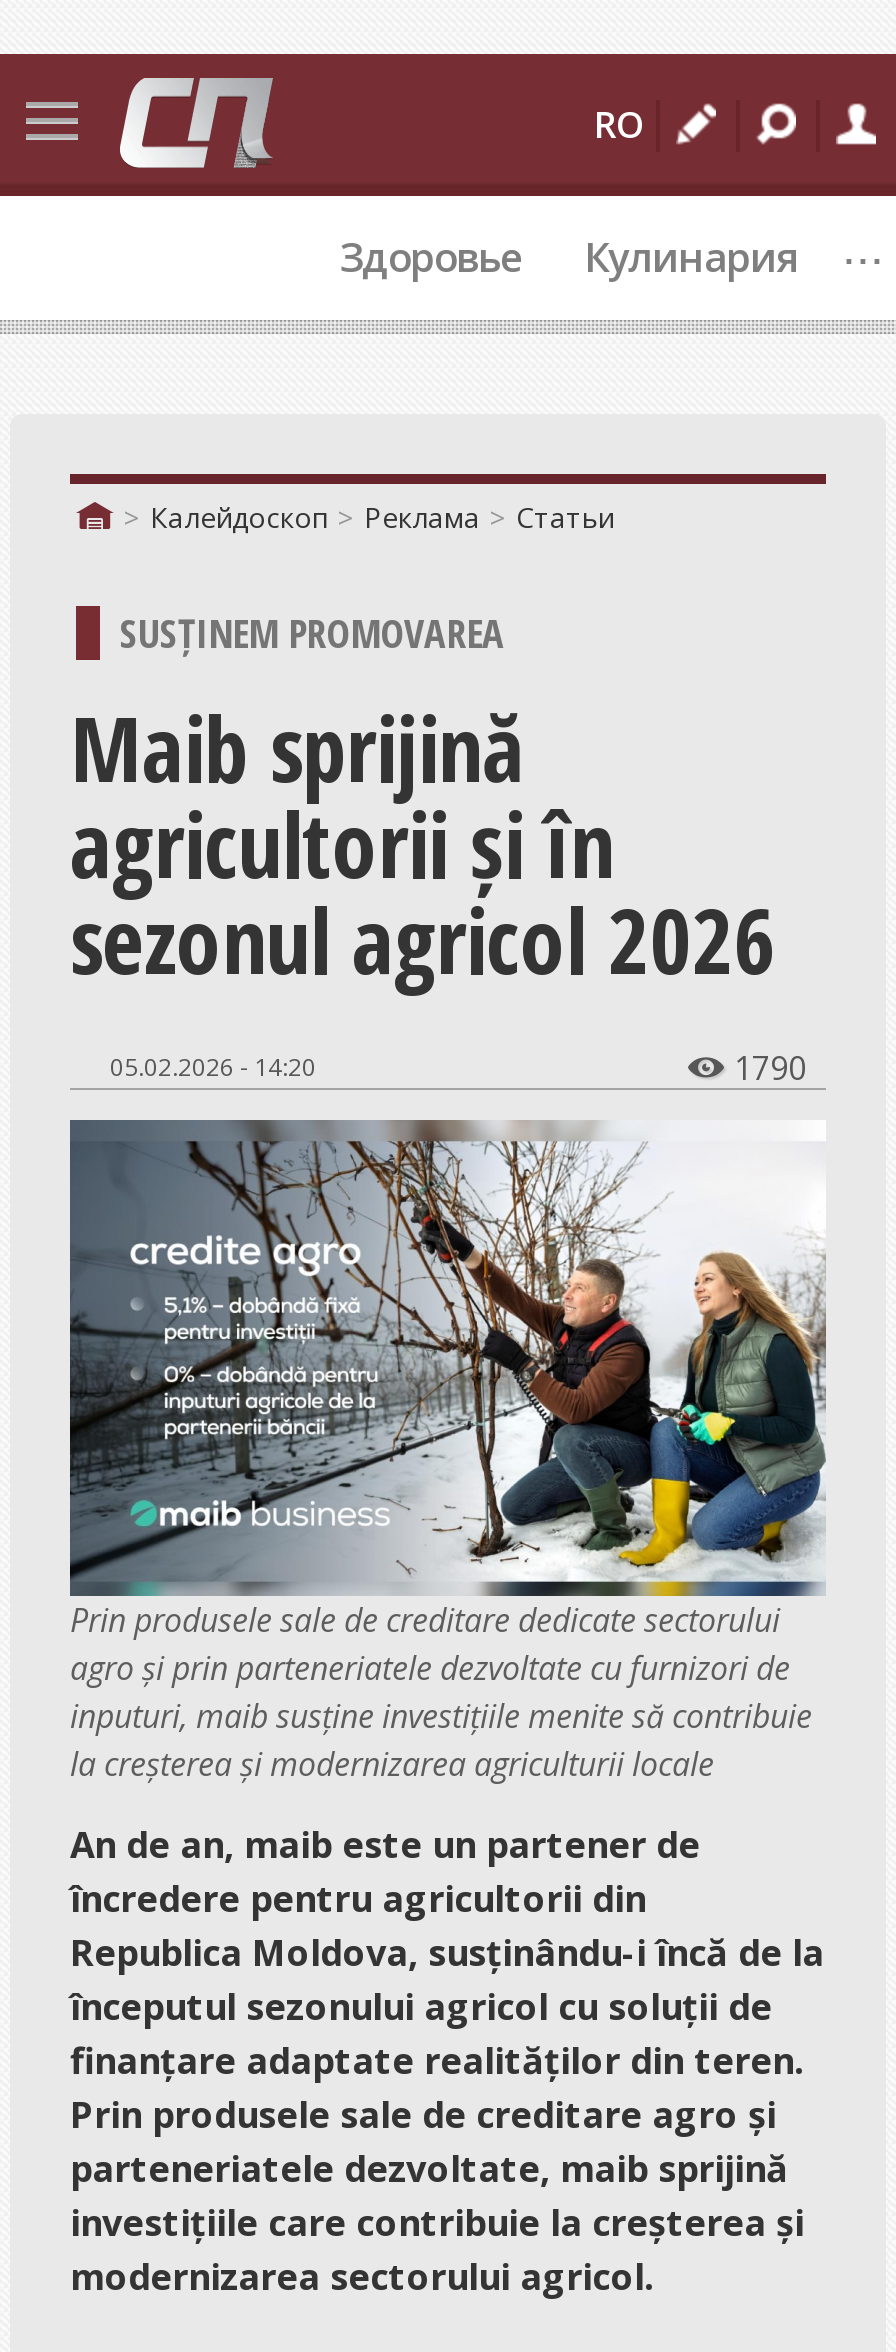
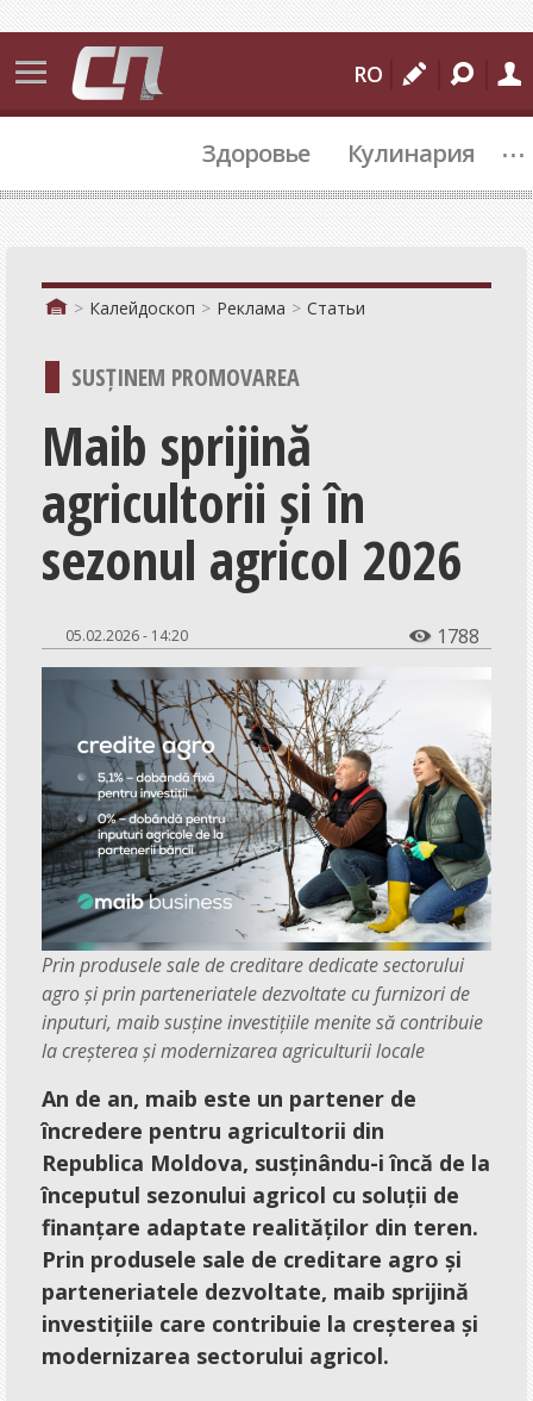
[734,1046,806,1090] 1790 -> [437,623,479,649] 1788

